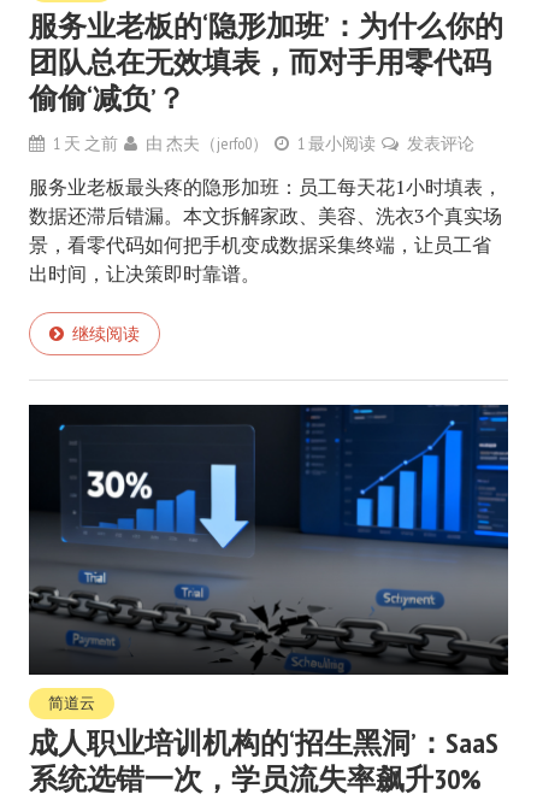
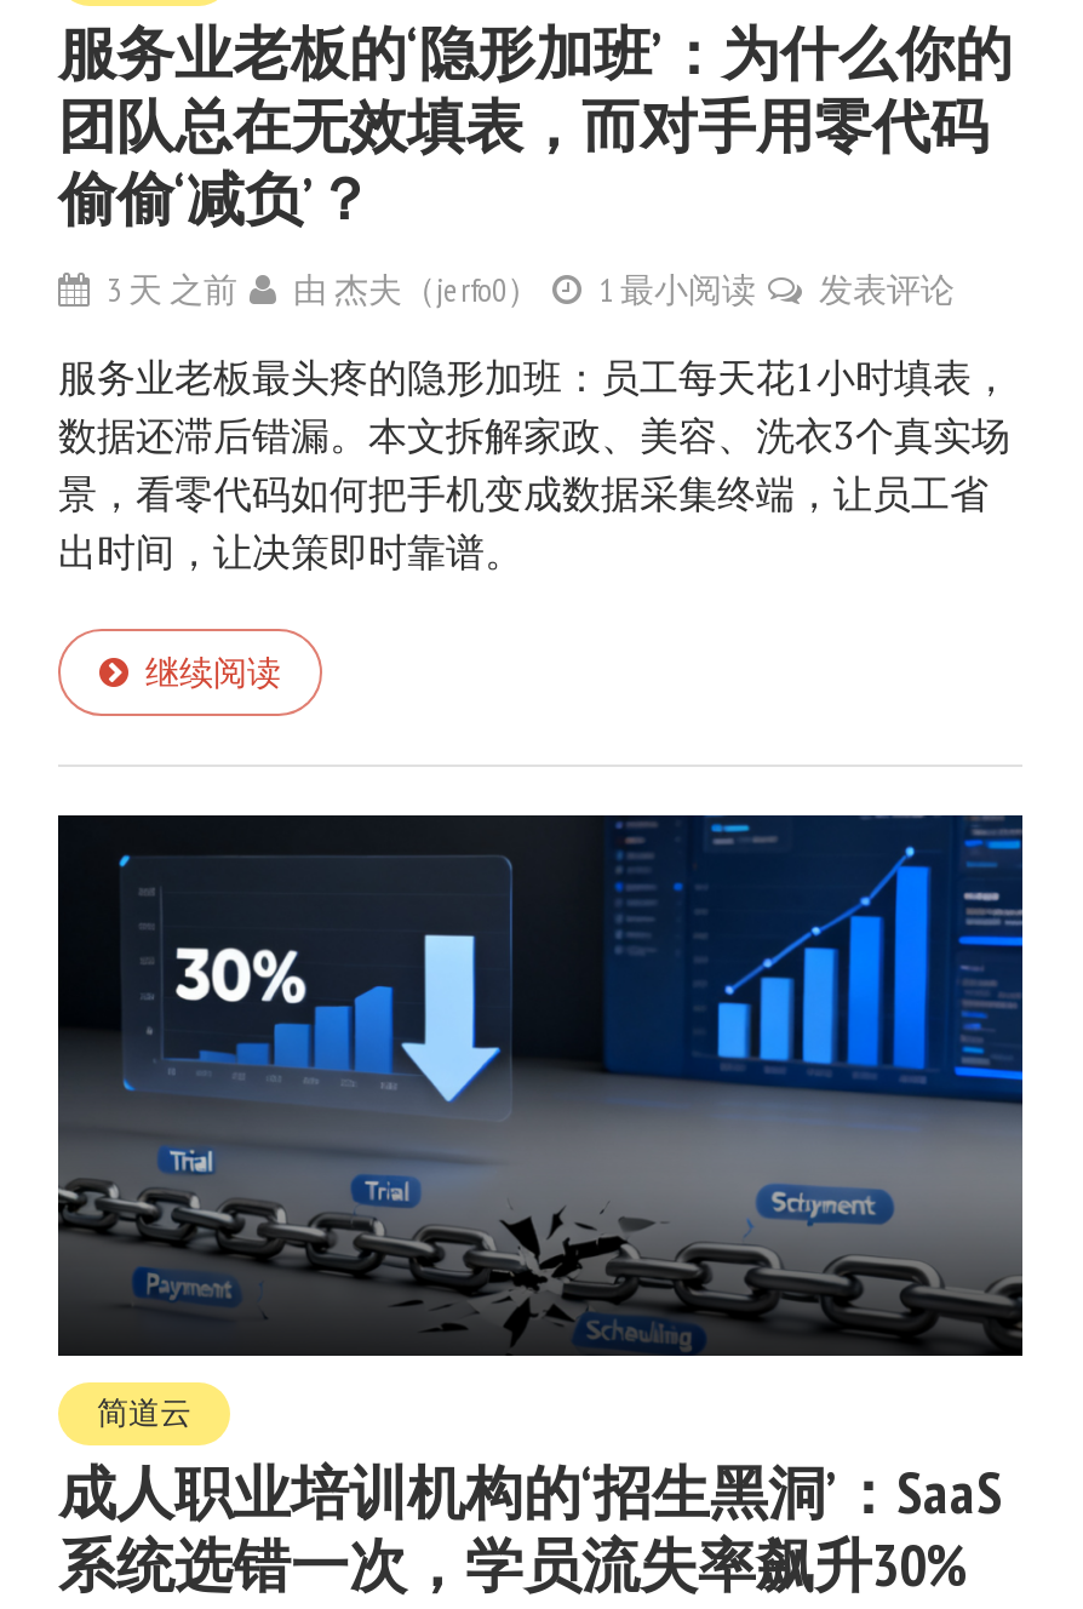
[53,133,474,155] 1 天 之前 由杰夫（jerfo0） 1 最小阅读 发表评论 -> [107,267,955,311] 3 天 之前 由杰夫（jerfo0） 1 最小阅读 发表评论

